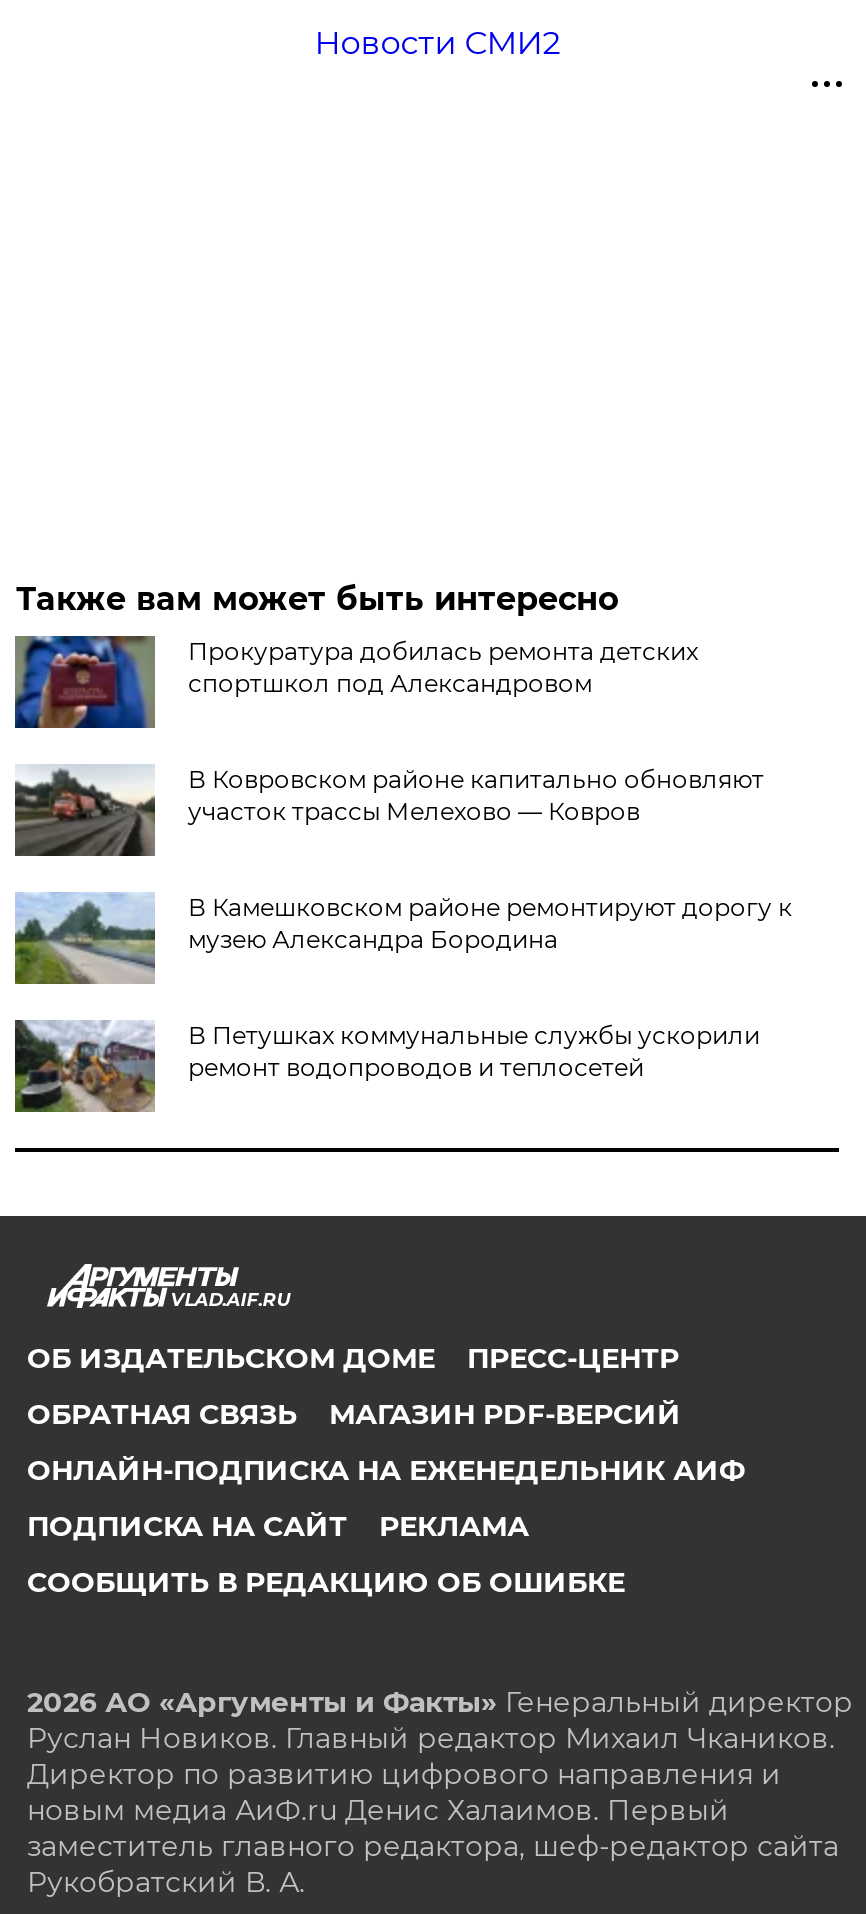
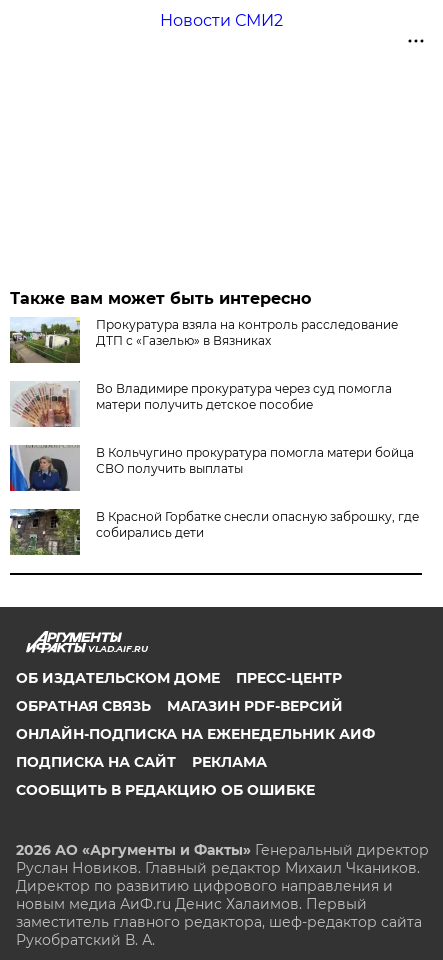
[13,634,698,730] [image] | Прокуратура добилась ремонта детских | спортшкол под Александровом -> [9,316,398,364] [image] | Прокуратура взяла на контроль расследование | ДТП с «Газелью» в Вязниках
[13,764,764,858] [image] | В Ковровском районе капитально обновляют | участок трассы Мелехово — Ковров -> [10,381,392,428] [image] | Во Владимире прокуратура через суд помогла | матери получить детское пособие
[13,892,792,986] [image] | В Камешковском районе ремонтируют дорогу к | музею Александра Бородина -> [9,444,414,492] [image] | В Кольчугино прокуратура помогла матери бойца | СВО получить выплаты
[13,1018,760,1112] [image] | В Петушках коммунальные службы ускорили | ремонт водопроводов и теплосетей -> [9,508,419,555] [image] | В Красной Горбатке снесли опасную заброшку, где | собирались дети

